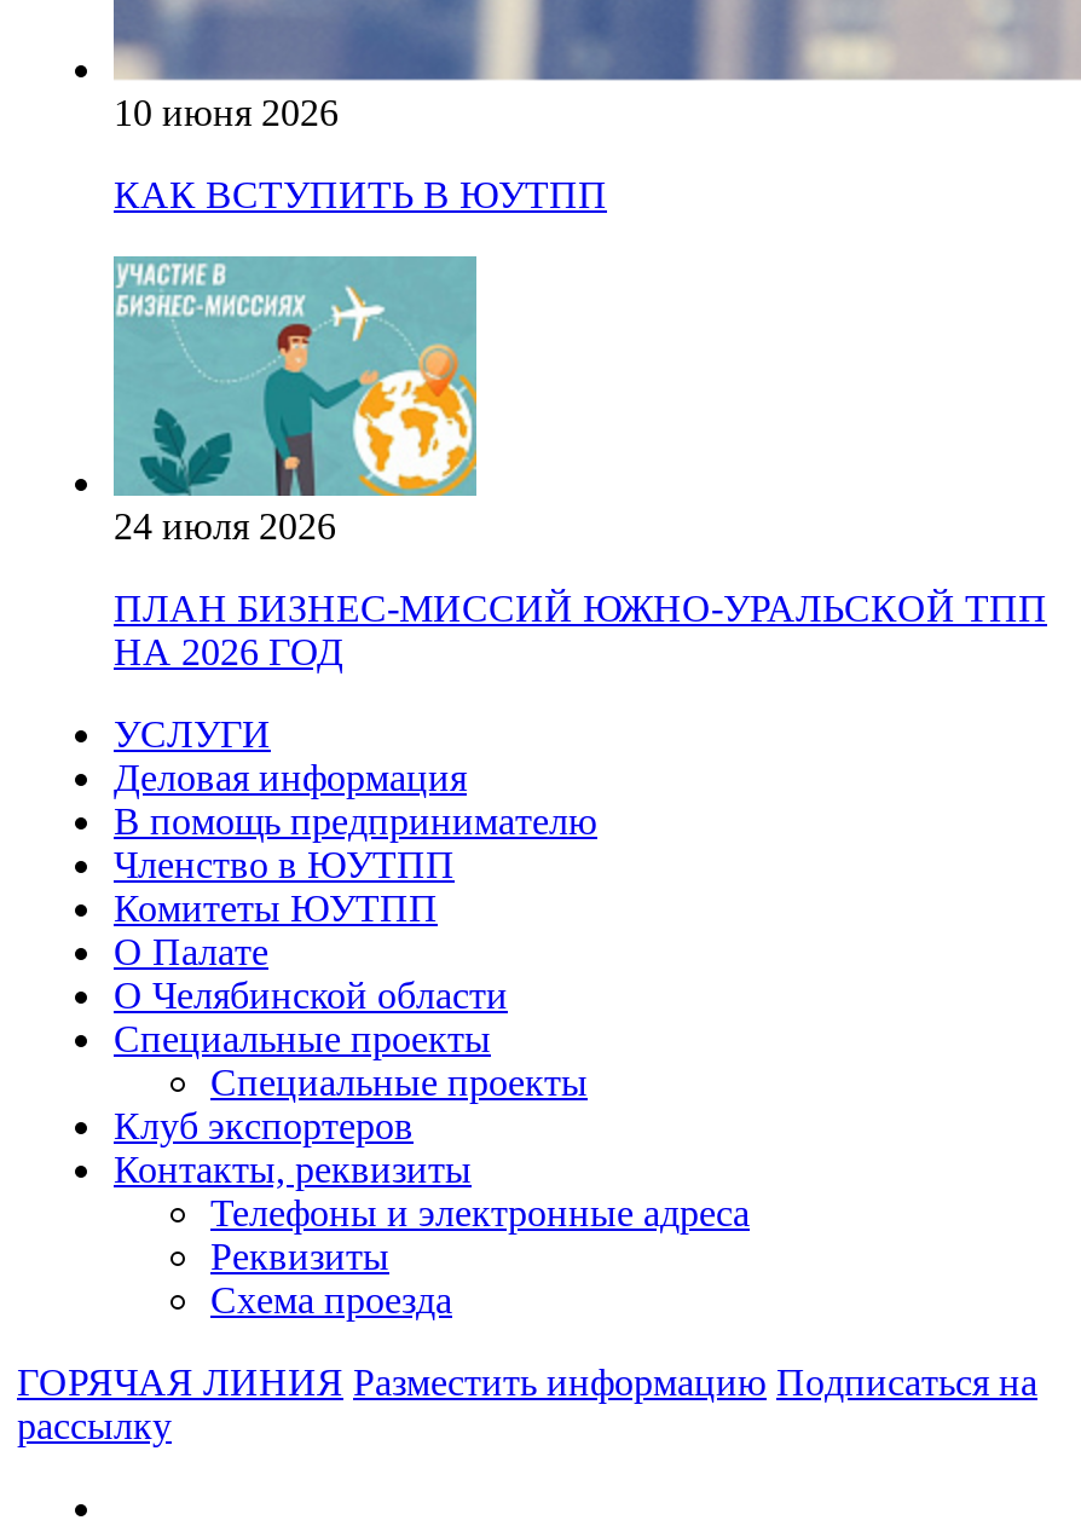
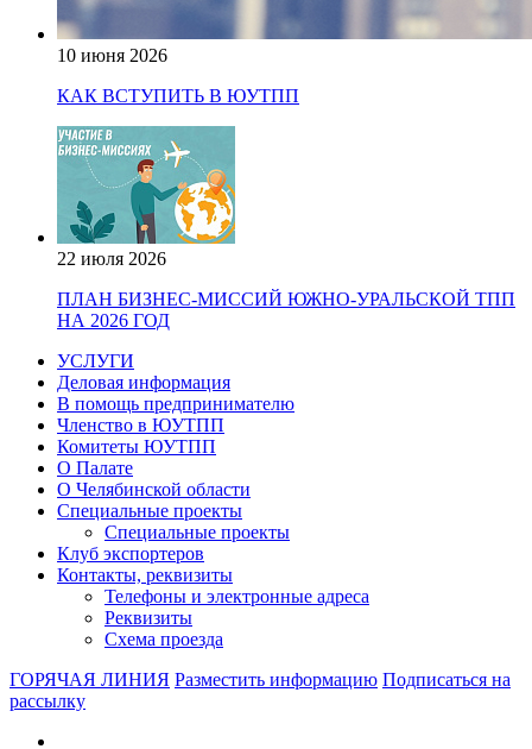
[114,505,336,547] 24 июля 2026 -> [57,248,166,269] 22 июля 2026

